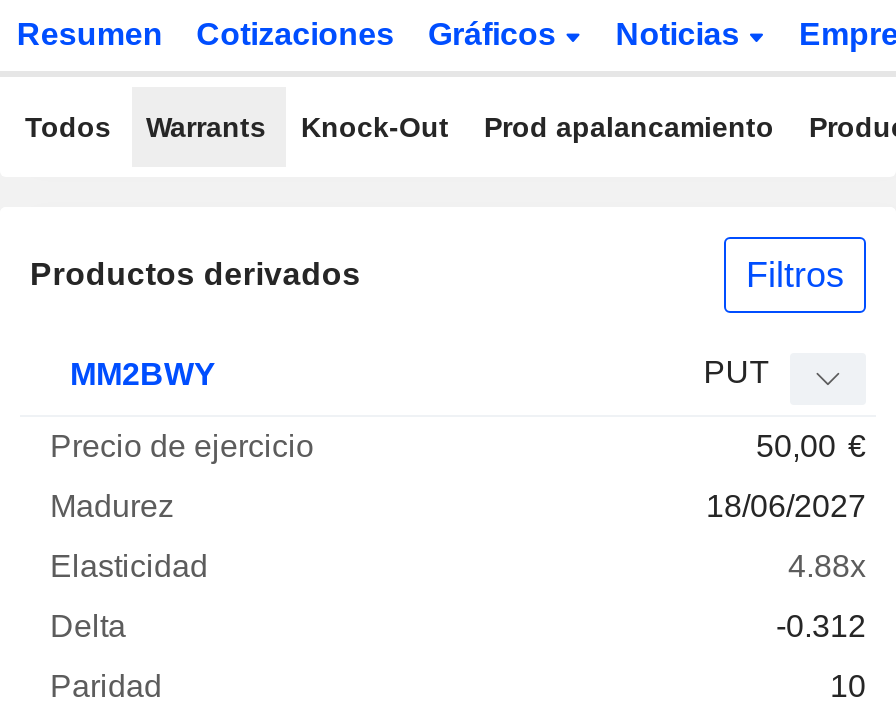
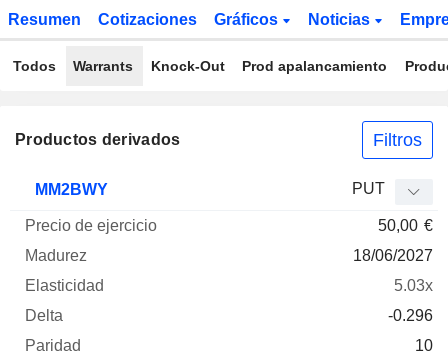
[788,549,866,583] 4.88x -> [394,277,433,294] 5.03x
[776,609,866,643] -0.312 -> [388,307,433,324] -0.296

